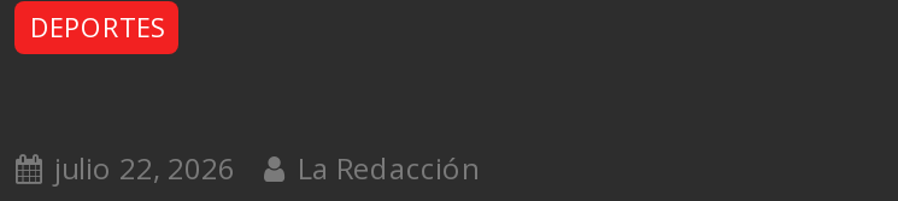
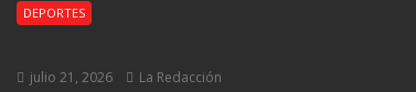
[47,149,479,190] julio 22, 2026 La Redacción -> [27,68,222,87] julio 21, 2026 La Redacción

